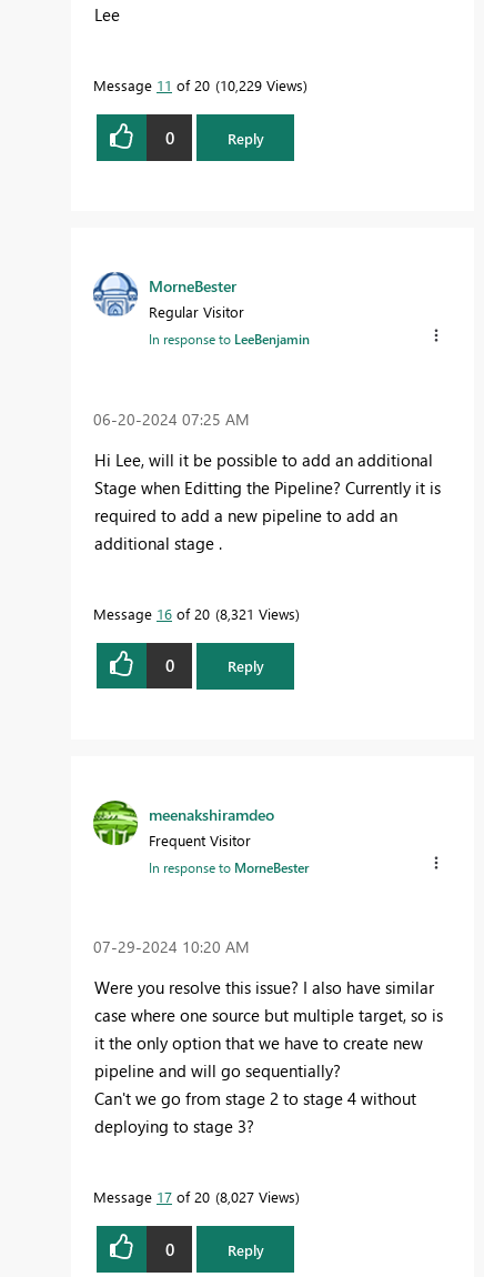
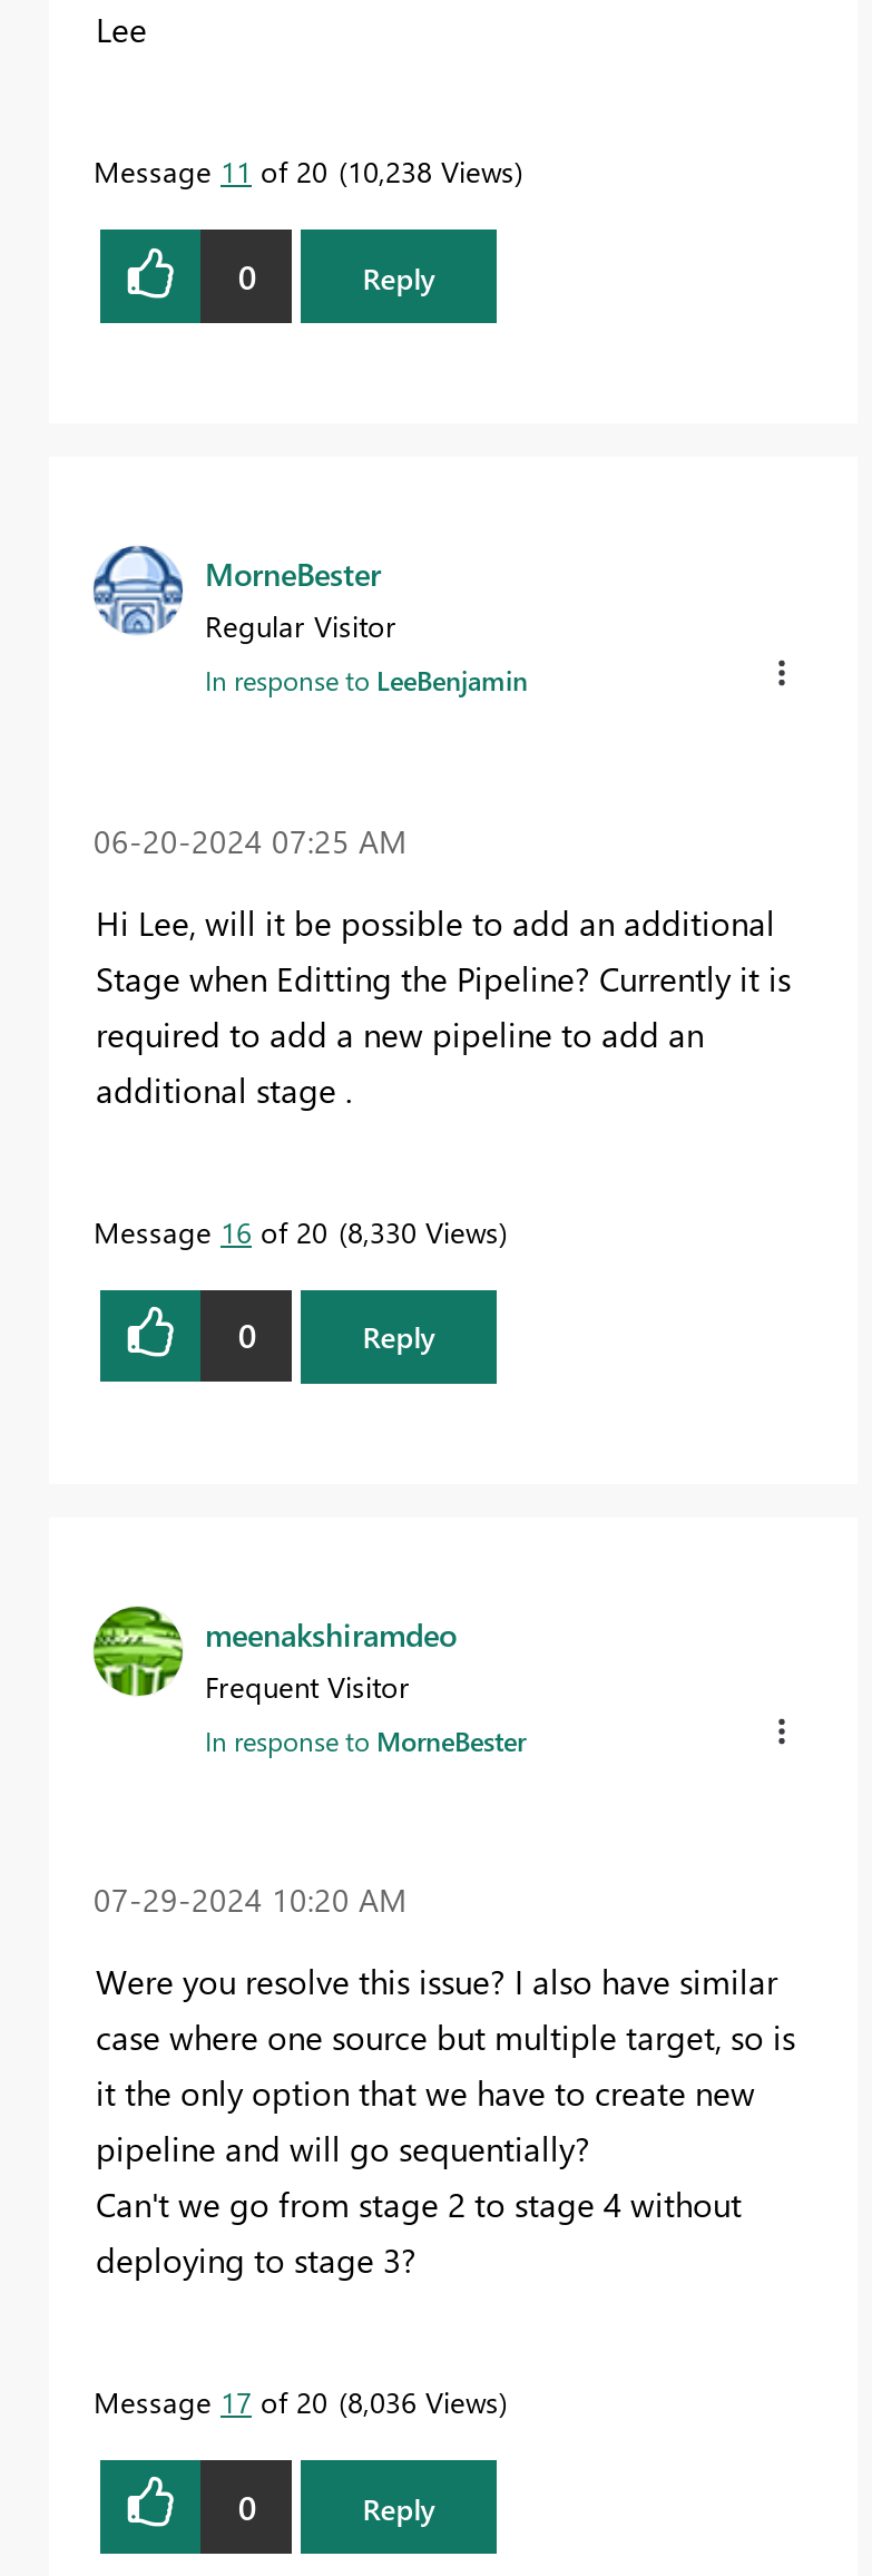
[93,76,303,94] Message 11 of 20 10,229 Views -> [94,152,515,190] Message 11 of 20 10,238 Views
[93,604,295,623] Message 16 of 20 8,321 Views -> [94,1211,499,1249] Message 16 of 20 8,330 Views
[93,1187,295,1206] Message 17 of 20 8,027 Views -> [94,2382,499,2420] Message 17 of 20 8,036 Views

